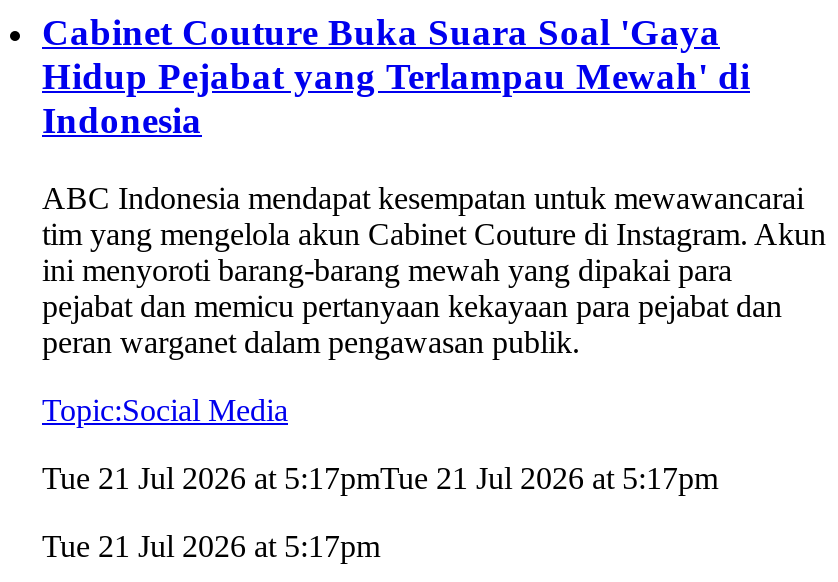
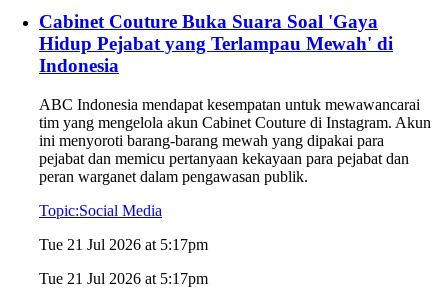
[42,461,718,495] Tue 21 Jul 2026 at 5:17pmTue 21 Jul 2026 at 5:17pm -> [39,236,208,253] Tue 21 Jul 2026 at 5:17pm

